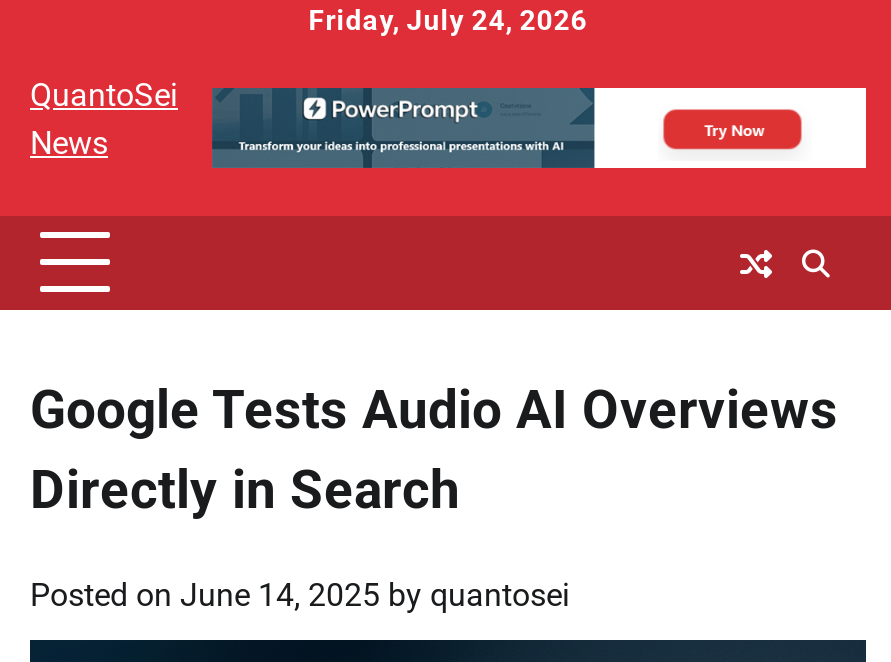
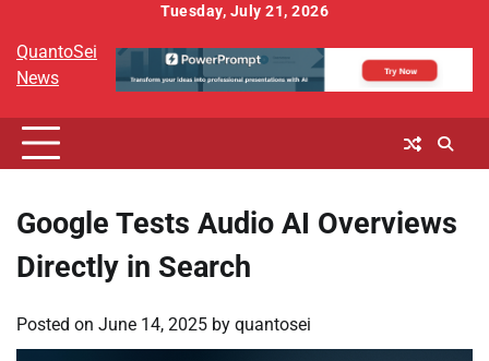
[308,4,588,36] Friday, July 24, 2026 -> [160,2,329,20] Tuesday, July 21, 2026

